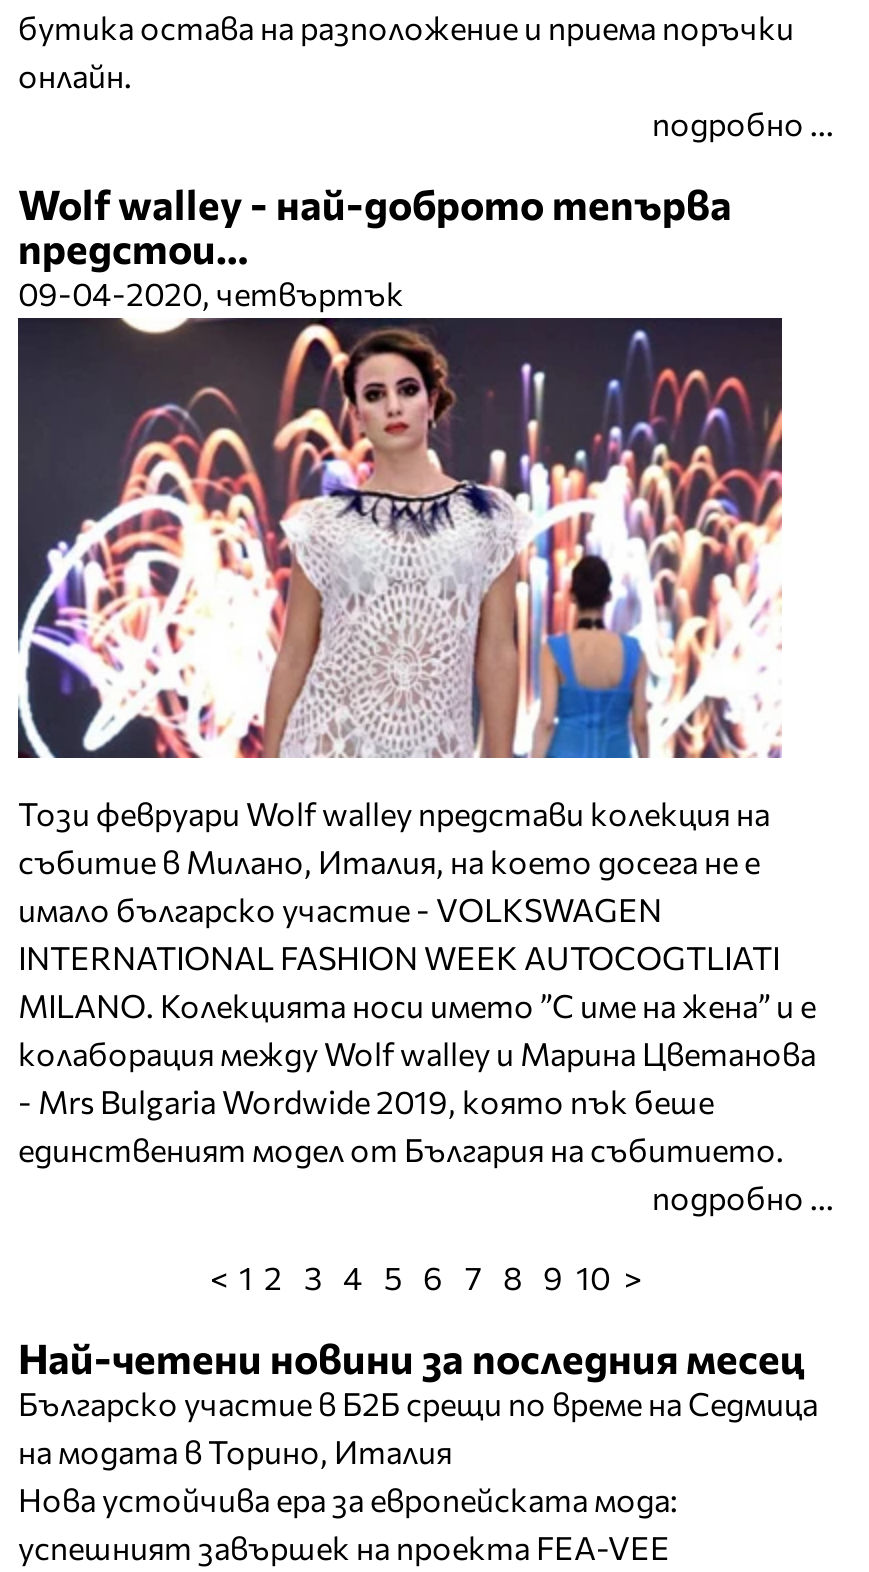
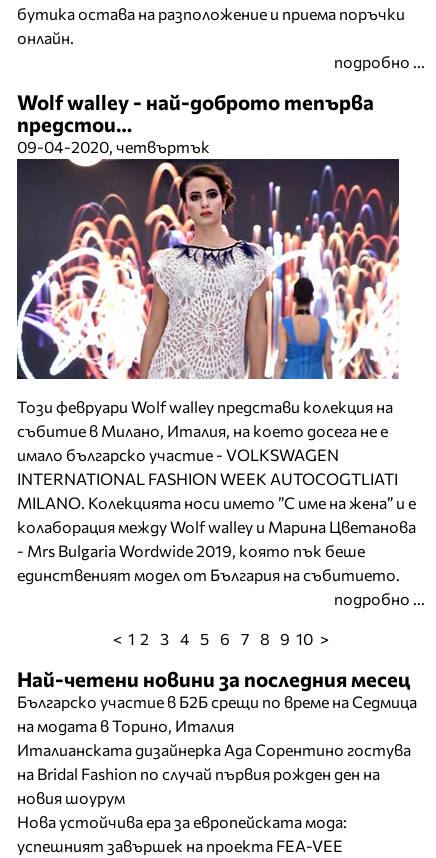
none -> [17,740,411,807] Италианската дизайнерка Ада Сорентино гостува | на Bridal Fashion по случай първия рожден ден на | новия шоурум

